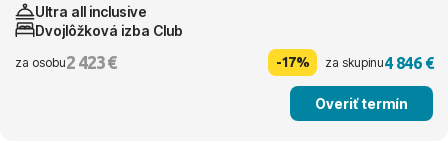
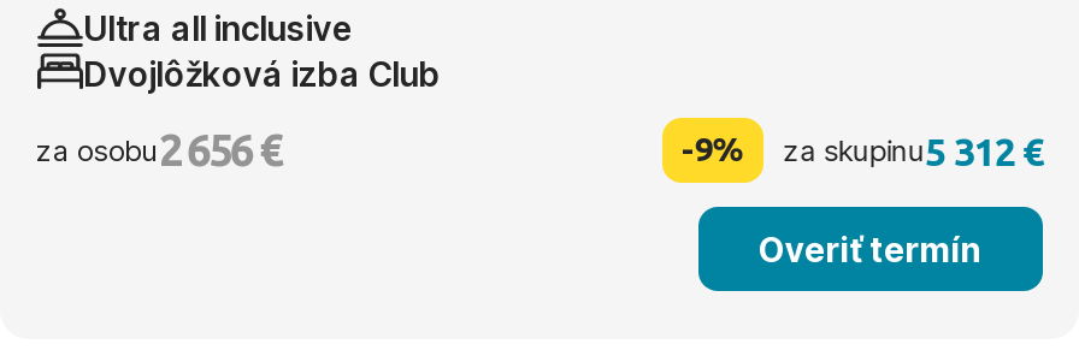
[15,52,116,72] za osobu2 423 € -> [36,126,280,174] za osobu2 656 €
[276,54,309,70] -17% -> [682,131,745,169] -9%
[325,54,433,72] za skupinu4 846 € -> [783,130,1043,173] za skupinu5 312 €

